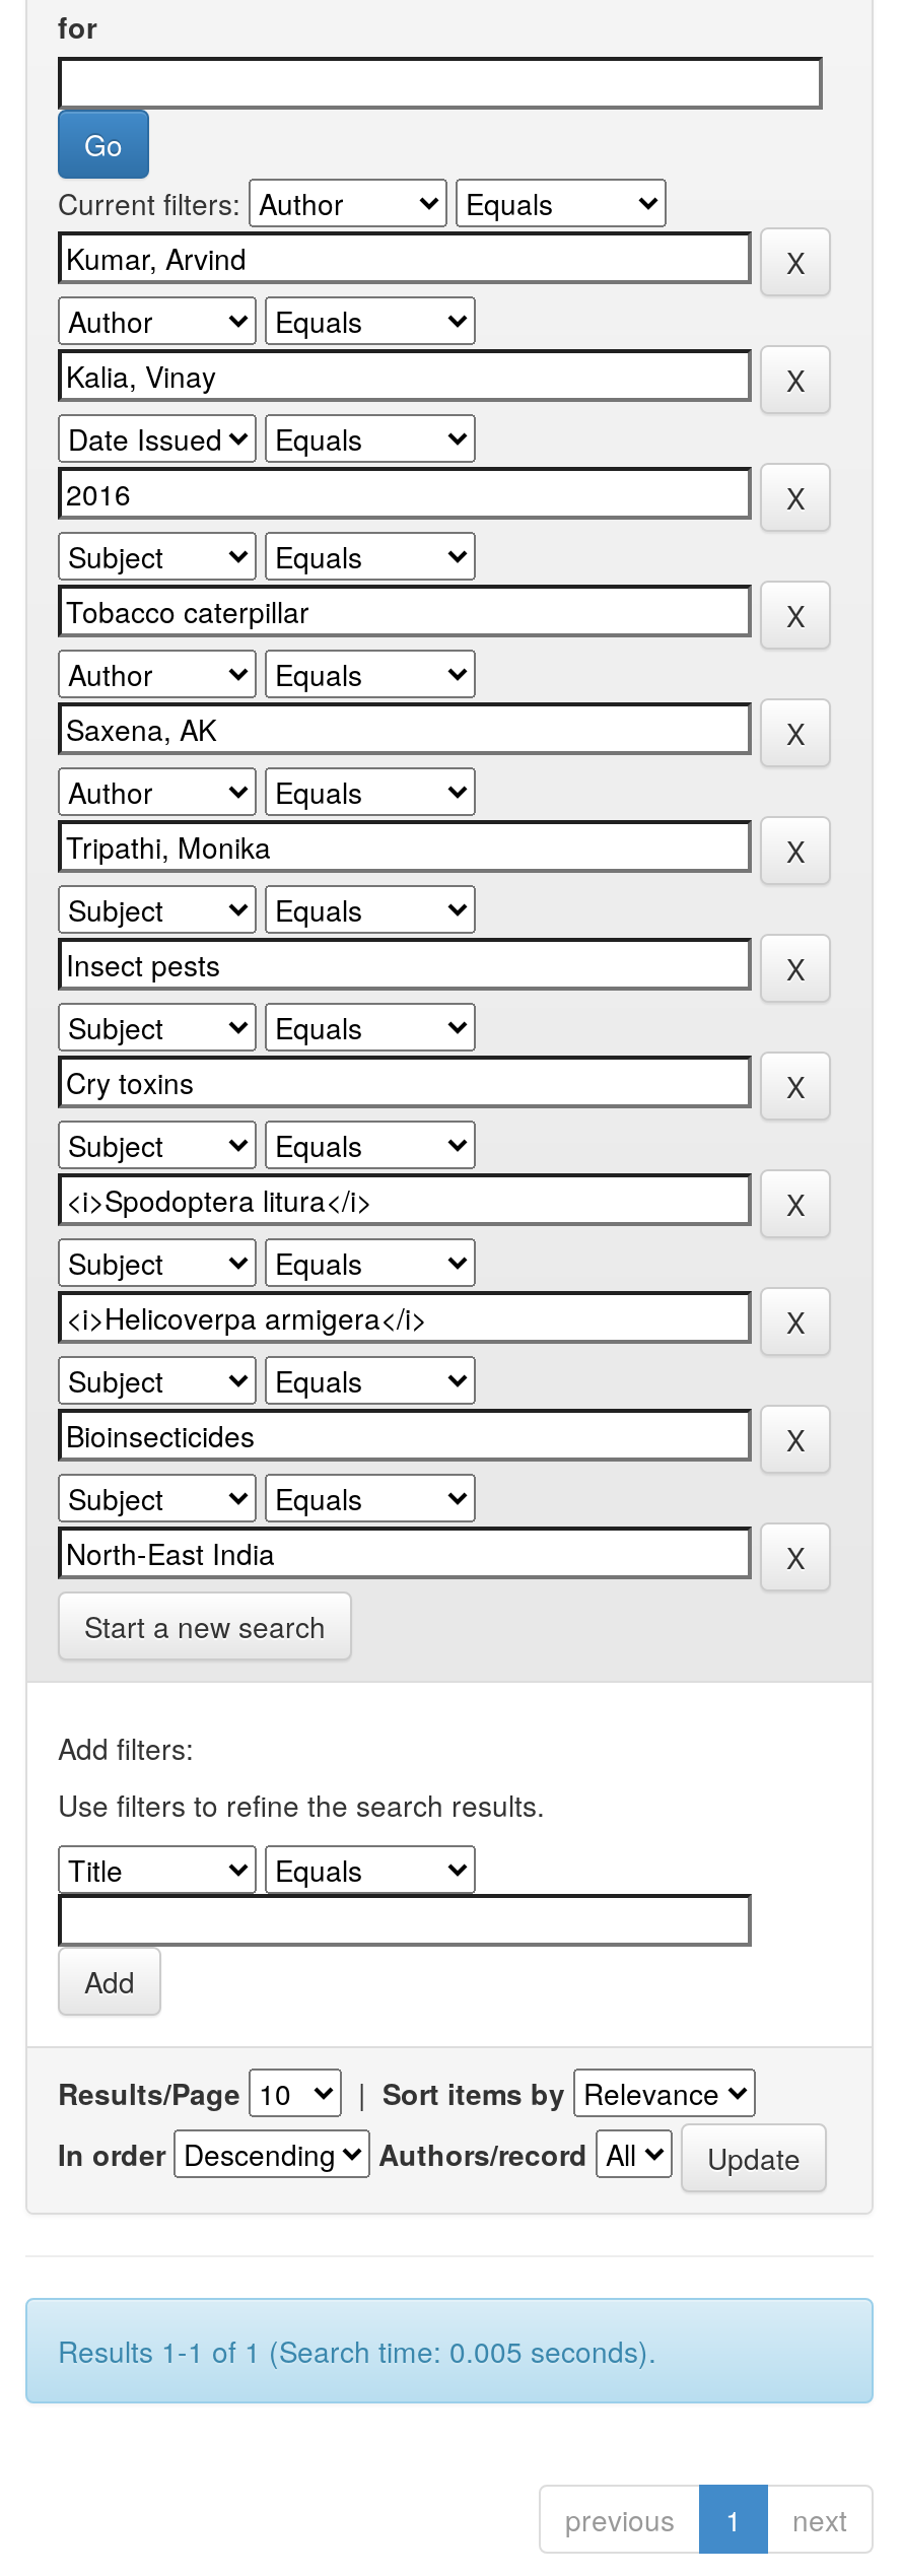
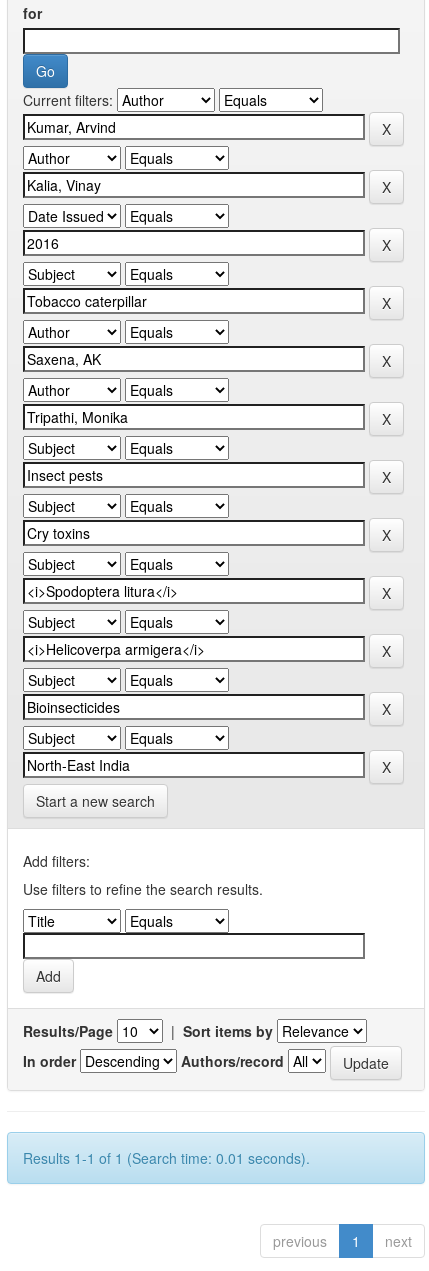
[58,2330,656,2371] Results 1-1 of 1 (Search time: 0.005 seconds). -> [23,1148,310,1168] Results 1-1 of 1 (Search time: 0.01 seconds).

